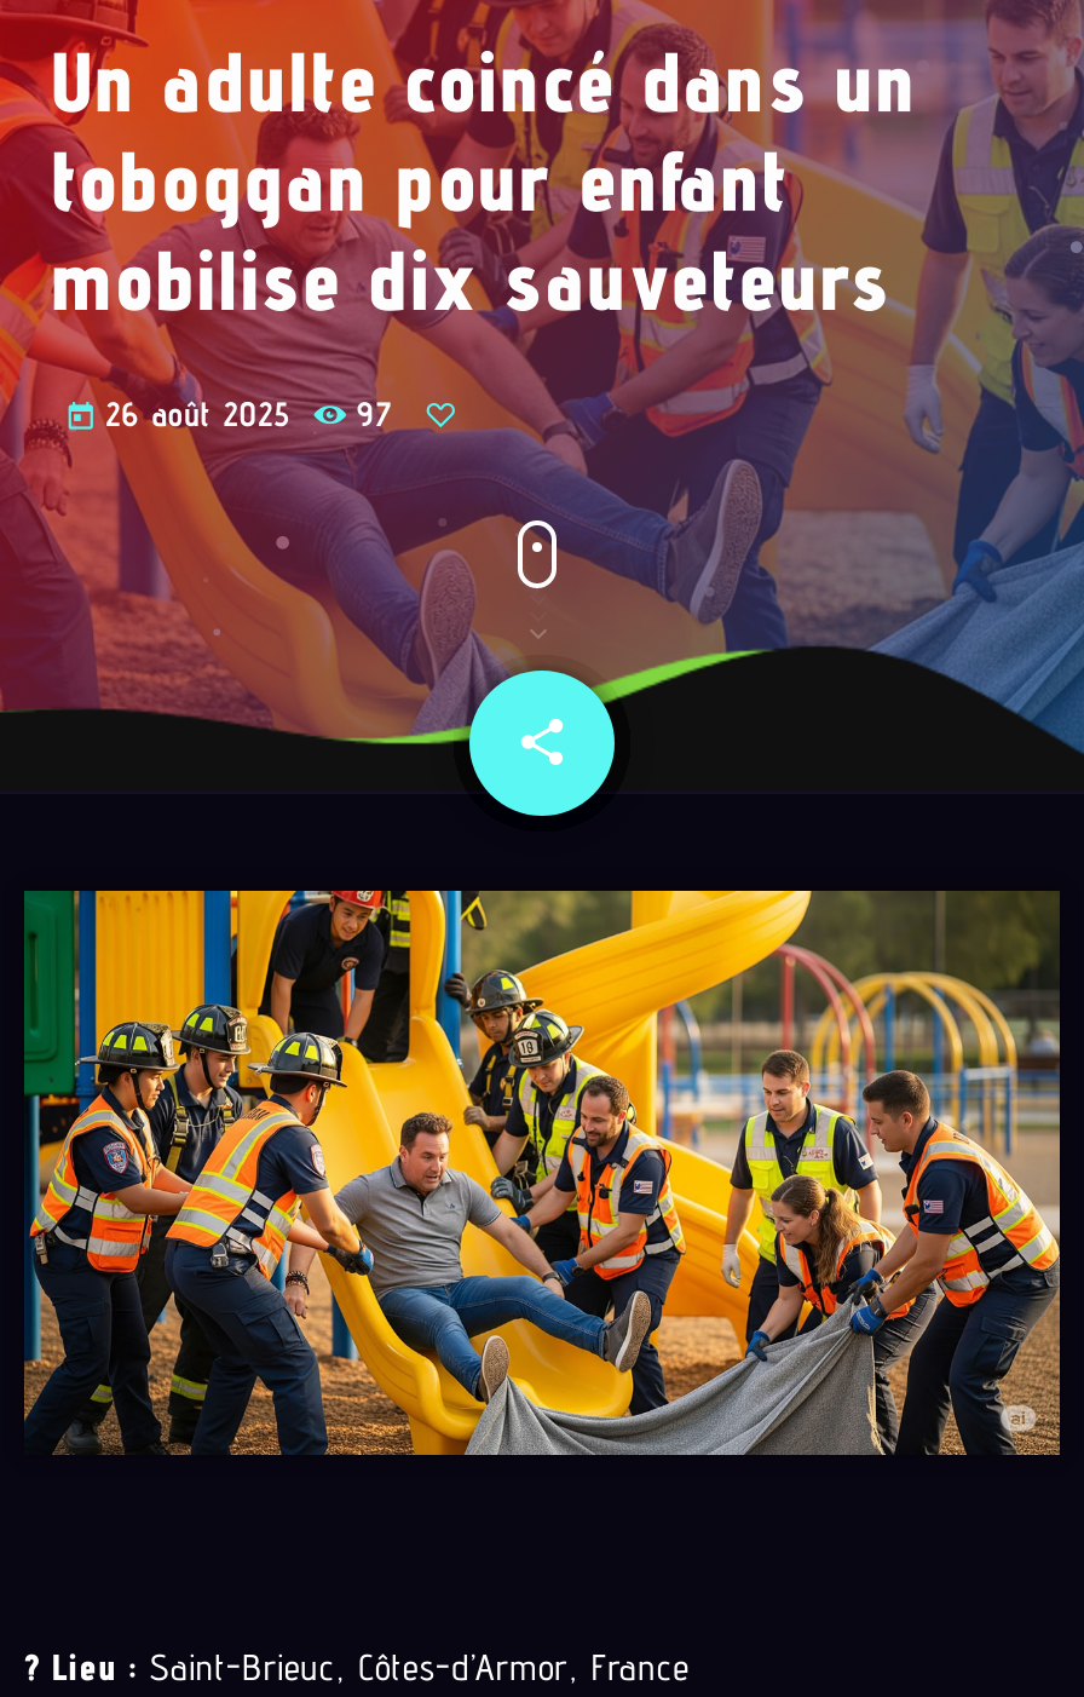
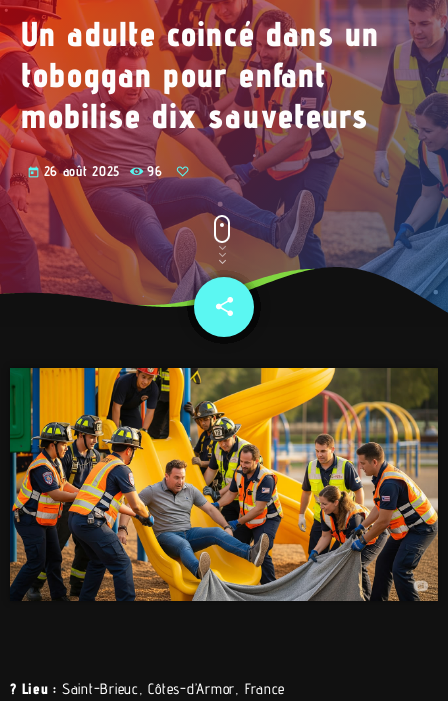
[357,394,405,433] 97 -> [147,163,167,179] 96

